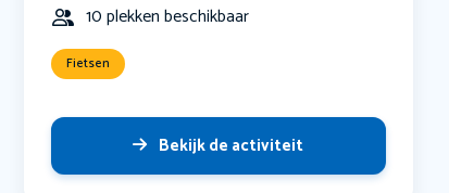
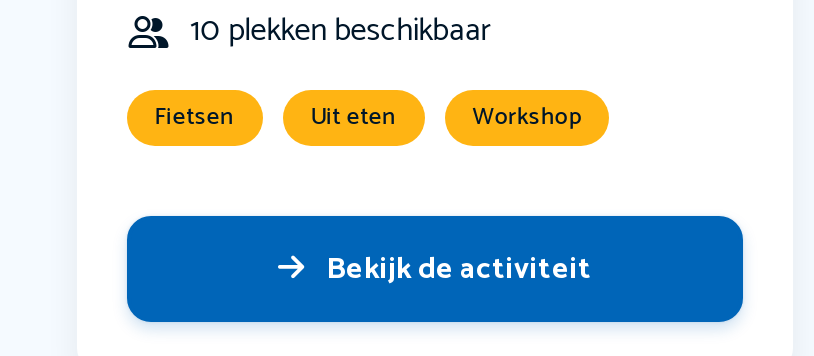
none -> [311,99,581,137] Uit eten | Workshop

